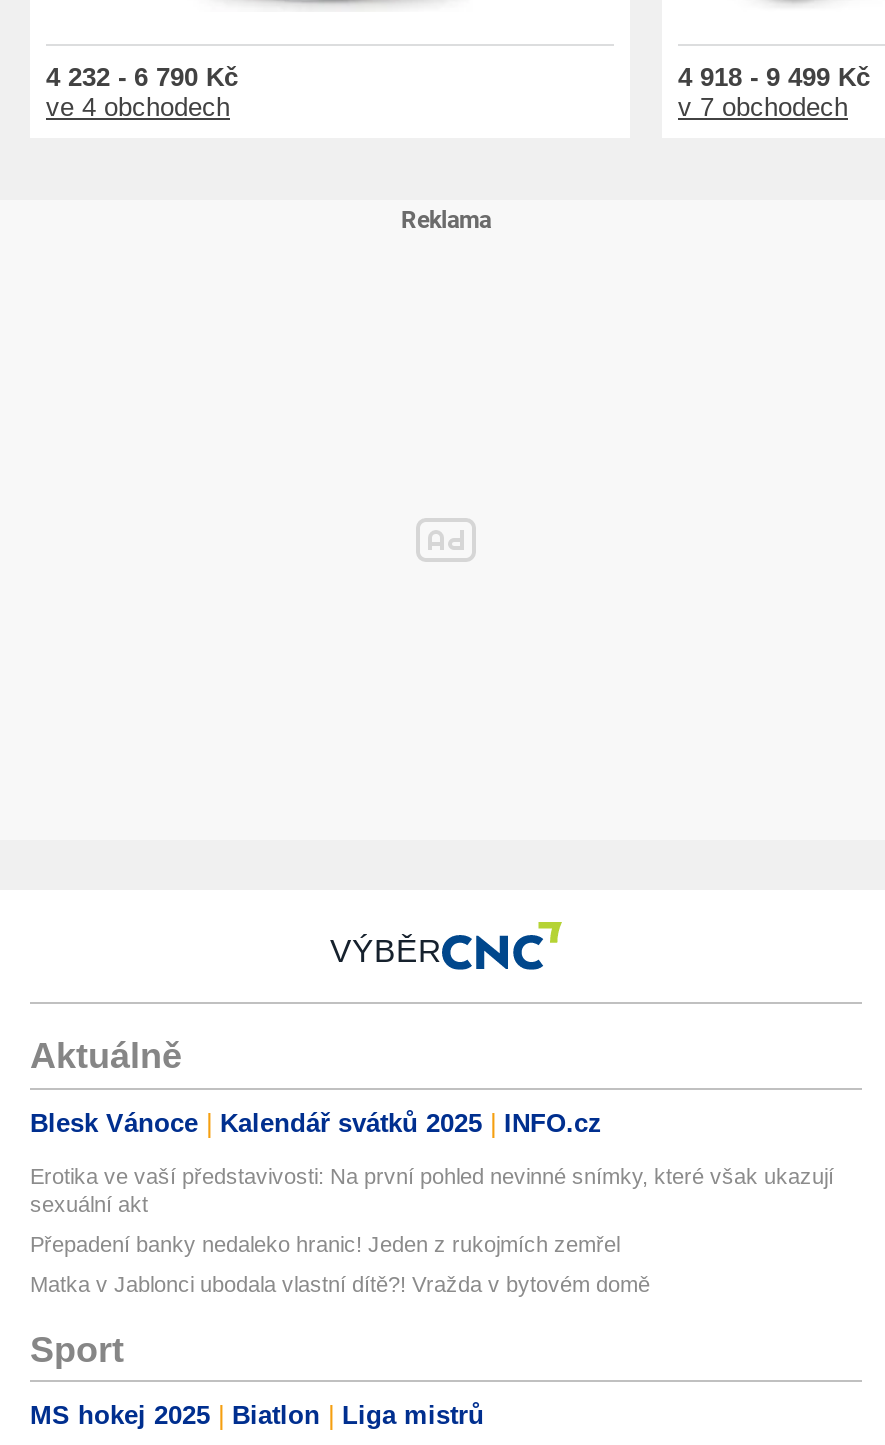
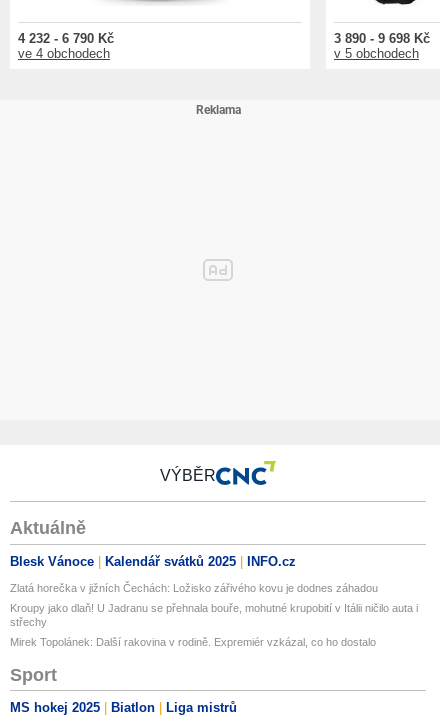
[678,62,870,92] 4 918 - 9 499 Kč -> [334,31,430,46] 3 890 - 9 698 Kč
[678,92,848,122] v 7 obchodech -> [334,46,419,61] v 5 obchodech
[30,1164,834,1216] Erotika ve vaší představivosti: Na první pohled nevinné snímky, které však ukazují | sexuální akt -> [10,582,378,594] Zlatá horečka v jižních Čechách: Ložisko zářivého kovu je dodnes záhadou
[30,1232,620,1256] Přepadení banky nedaleko hranic! Jeden z rukojmích zemřel -> [10,602,418,628] Kroupy jako dlaň! U Jadranu se přehnala bouře, mohutné krupobití v Itálii ničilo auta i | střechy
[30,1272,650,1296] Matka v Jablonci ubodala vlastní dítě?! Vražda v bytovém domě -> [10,636,376,648] Mirek Topolánek: Další rakovina v rodině. Expremiér vzkázal, co ho dostalo

